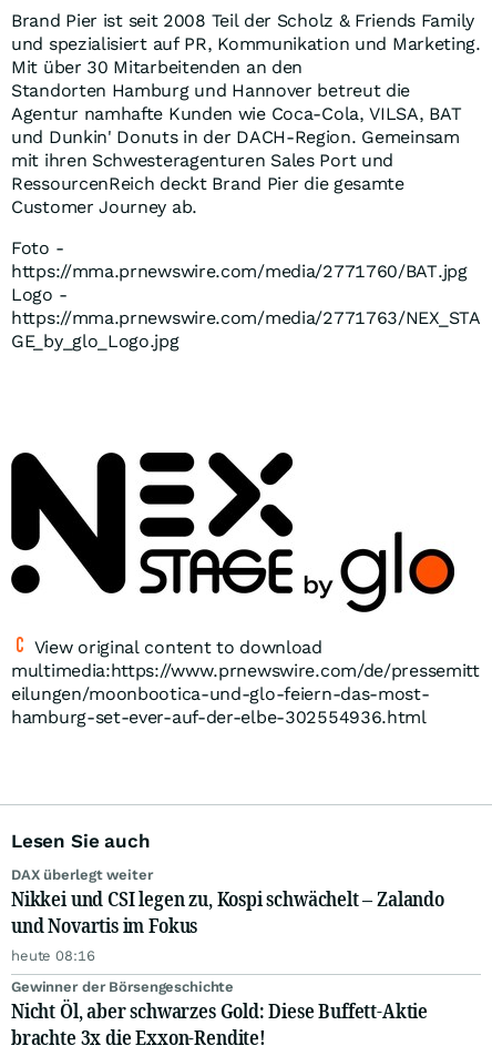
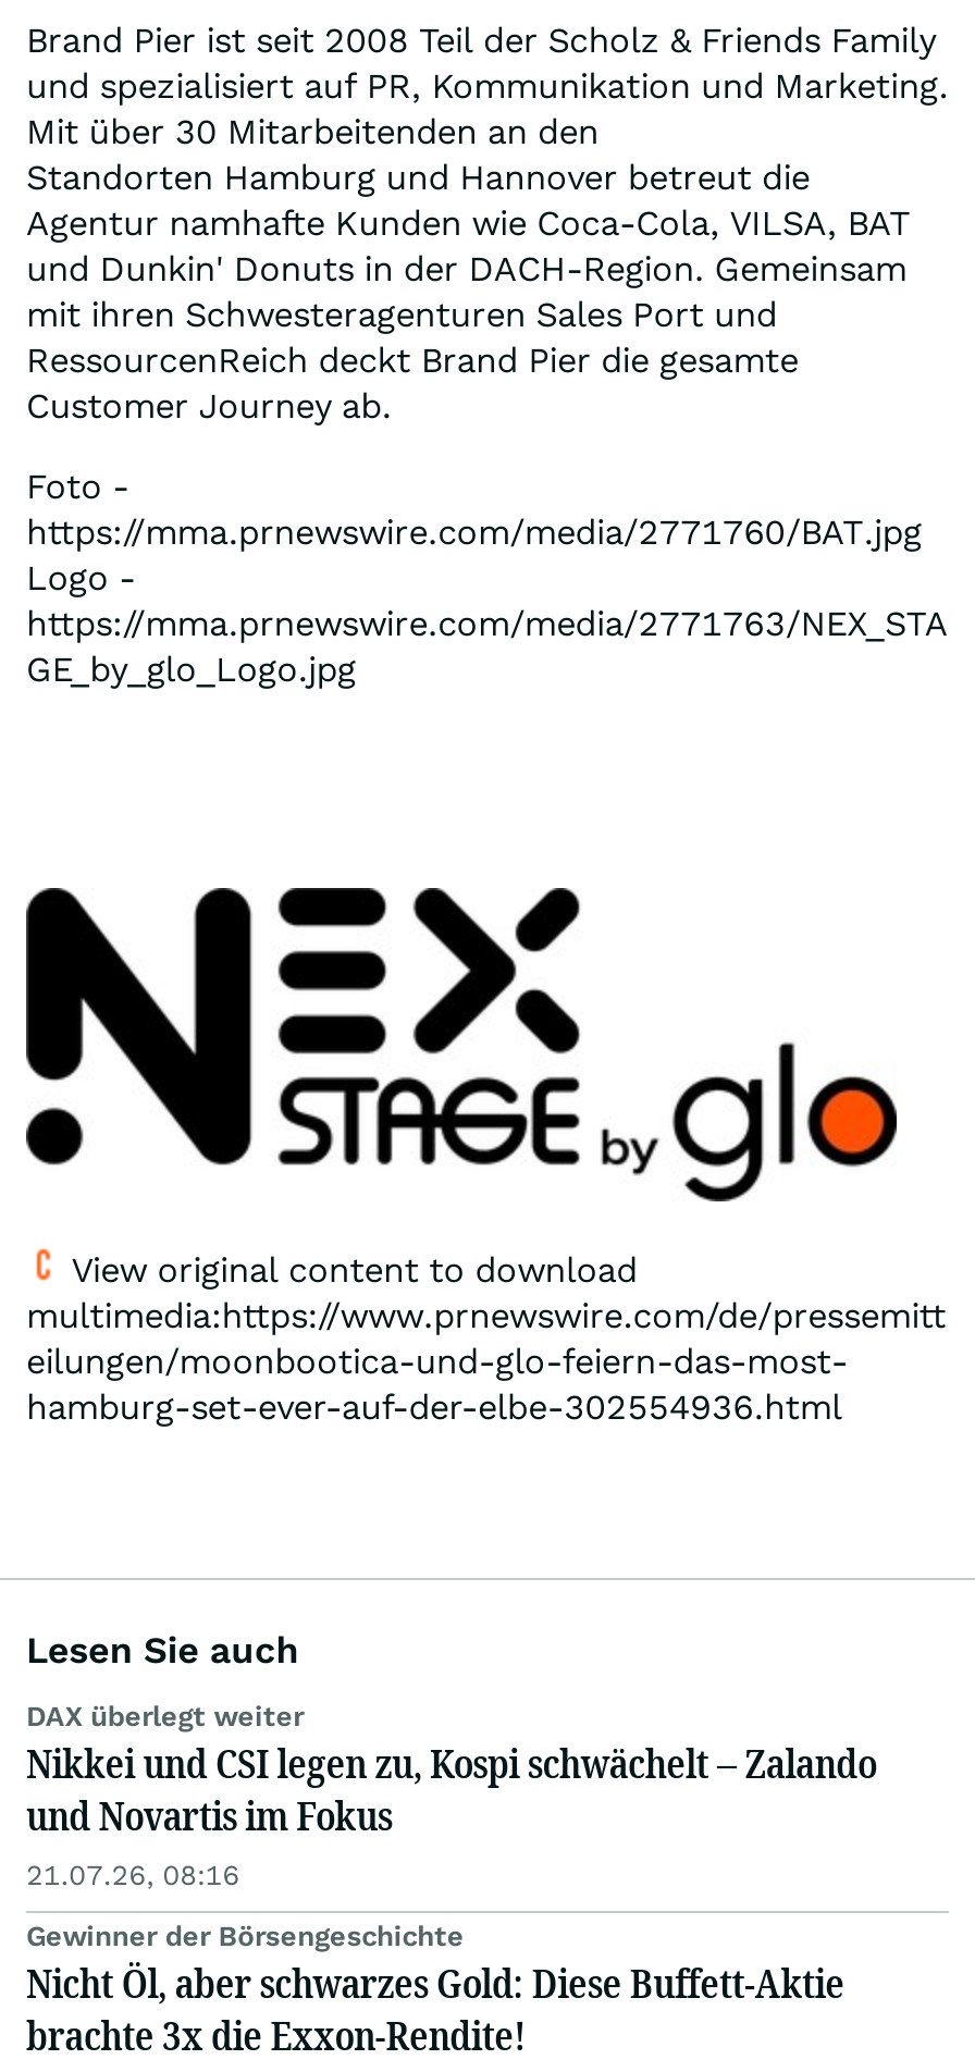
[11,947,95,964] heute 08:16 -> [26,1859,240,1891] 21.07.26, 08:16

